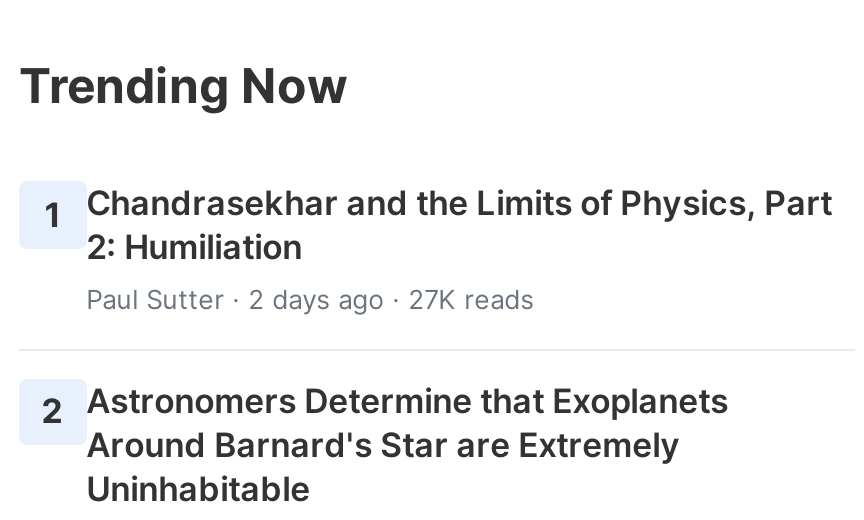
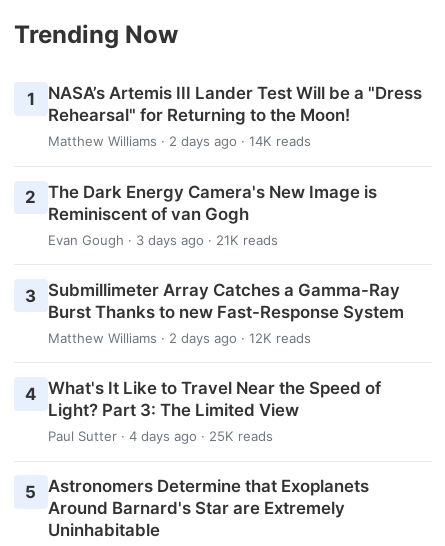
[42,184,832,432] Chandrasekhar and the Limits of Physics, Part | 2: Humiliation | Paul Sutter · 2 days ago · 27K reads | 2 Astronomers Determine that Exoplanets -> [25,83,422,502] NASA’s Artemis III Lander Test Will be a "Dress | Rehearsal" for Returning to the Moon! | Matthew Williams · 2 days ago · 14K reads | 2 The Dark Energy Camera's New Image is | Reminiscent of van Gogh | Evan Gough · 3 days ago · 21K reads | 3 Submillimeter Array Catches a Gamma-Ray | Burst Thanks to new Fast-Response System | Matthew Williams · 2 days ago · 12K reads | 4 What's It Like to Travel Near the Speed of | Light? Part 3: The Limited View | Paul Sutter · 4 days ago · 25K reads | 5 Astronomers Determine that Exoplanets

